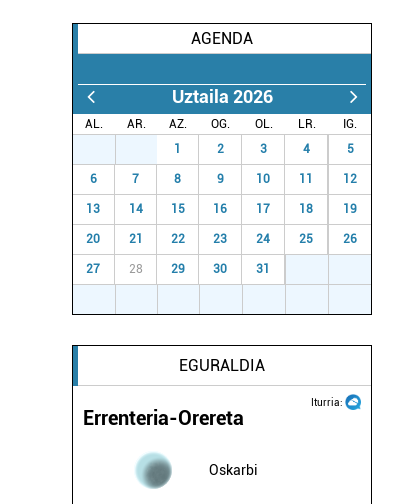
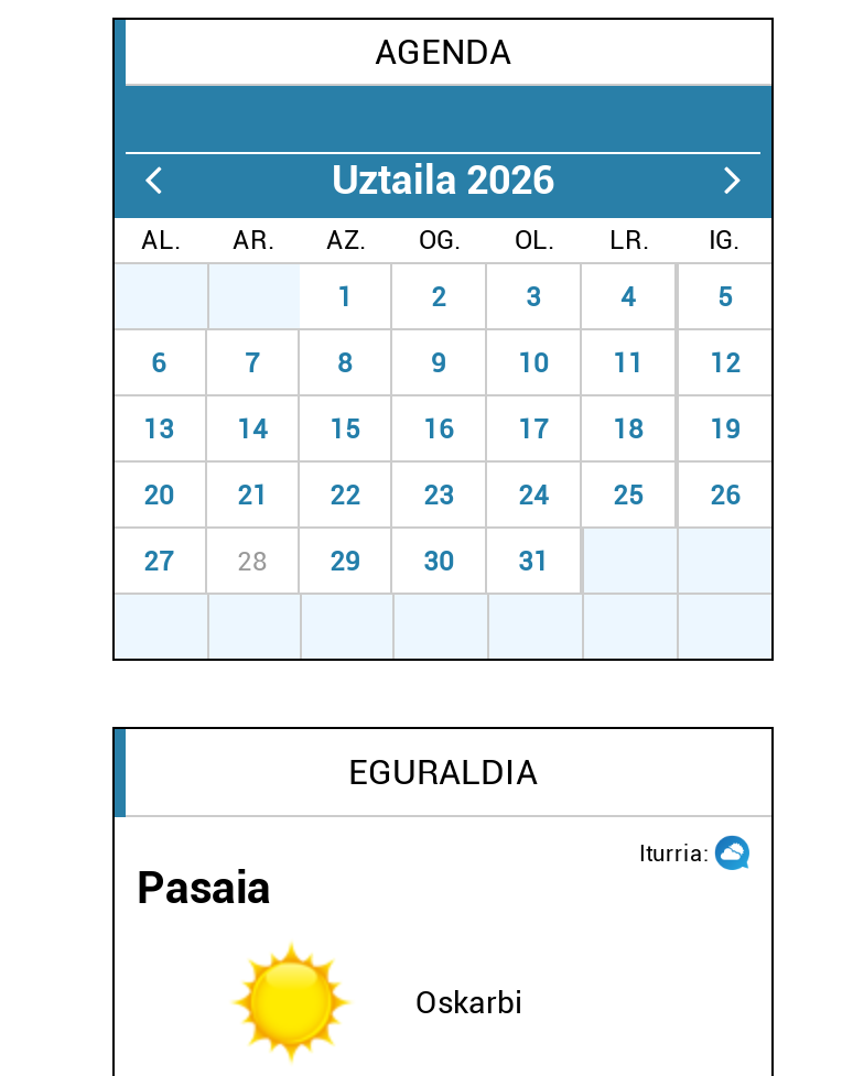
[83,406,244,430] Errenteria-Orereta -> [137,861,271,914] Pasaia
[128,444,179,496] [image] -> [231,941,350,1064] [image]

